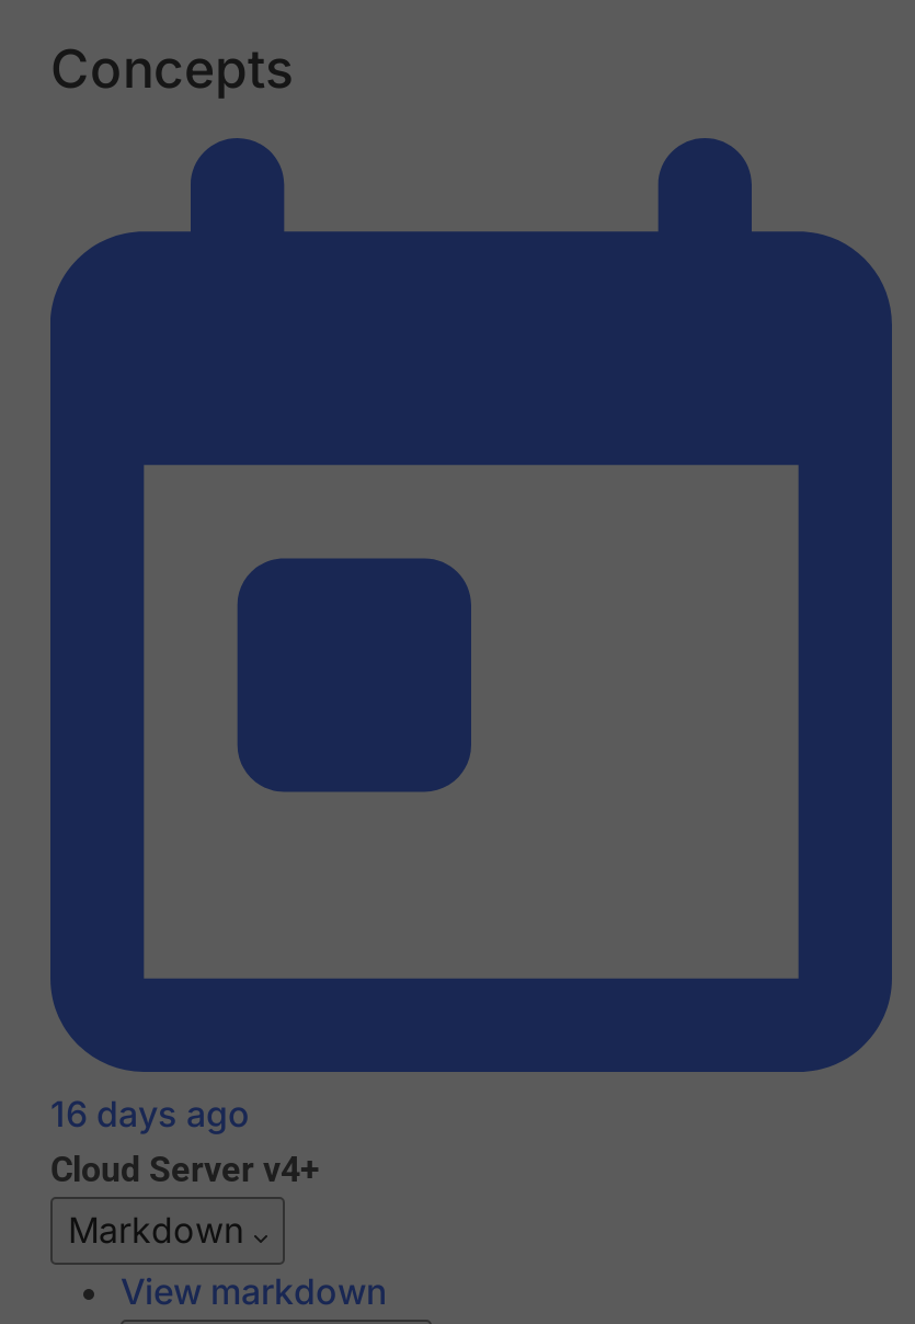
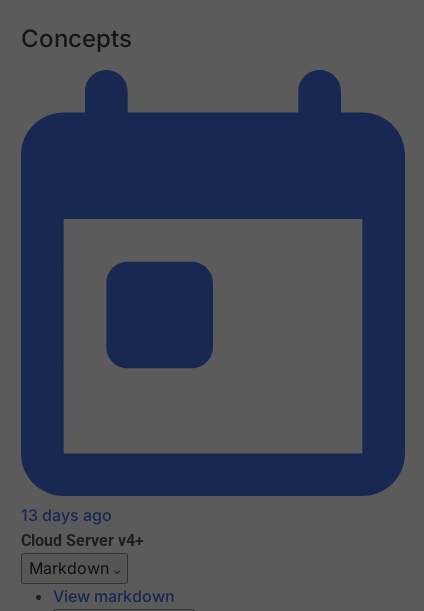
[50,1093,250,1137] 16 days ago -> [21,505,112,525] 13 days ago

